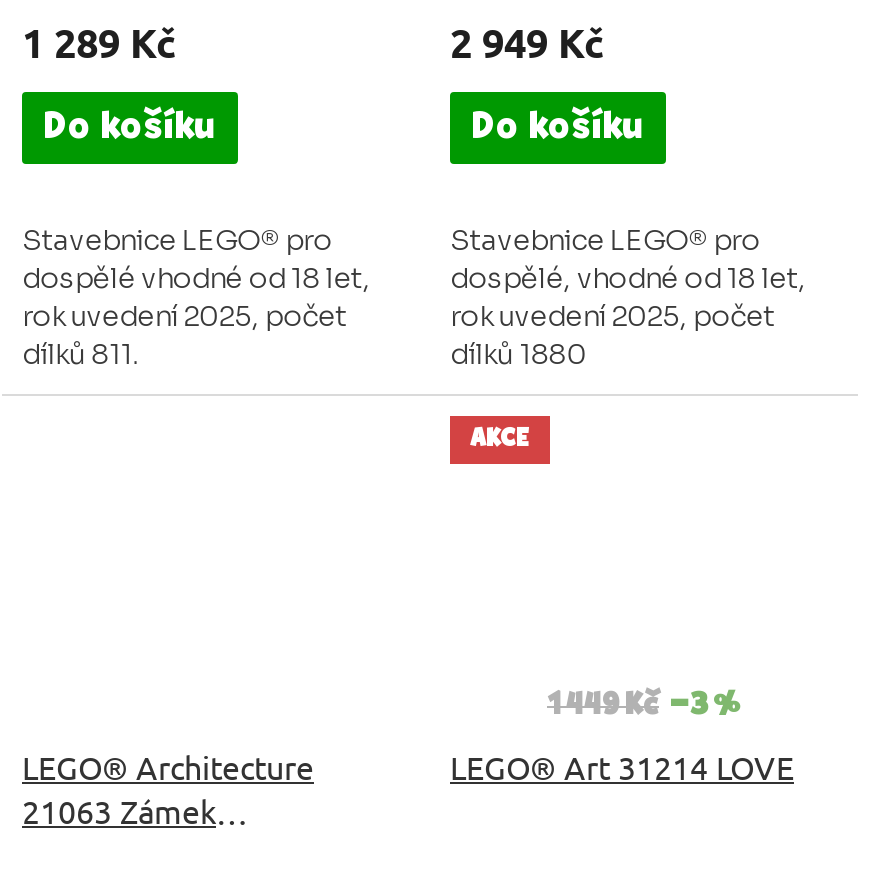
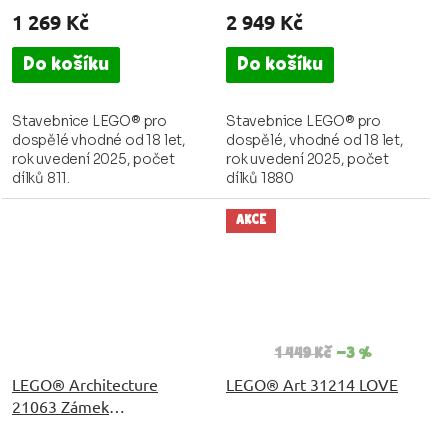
[22,15,176,67] 1 289 Kč -> [12,8,89,34] 1 269 Kč

